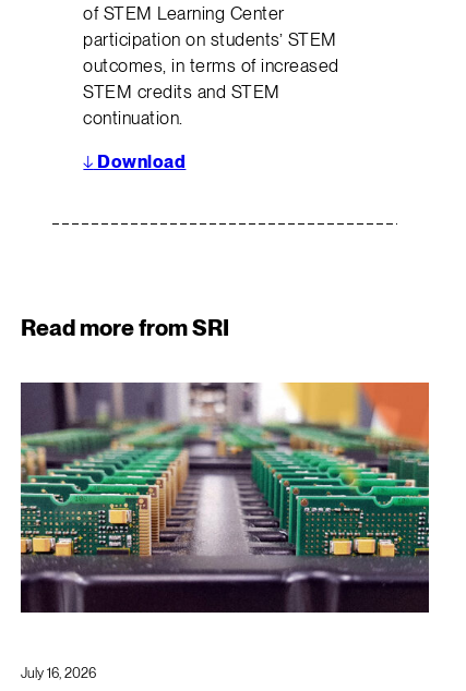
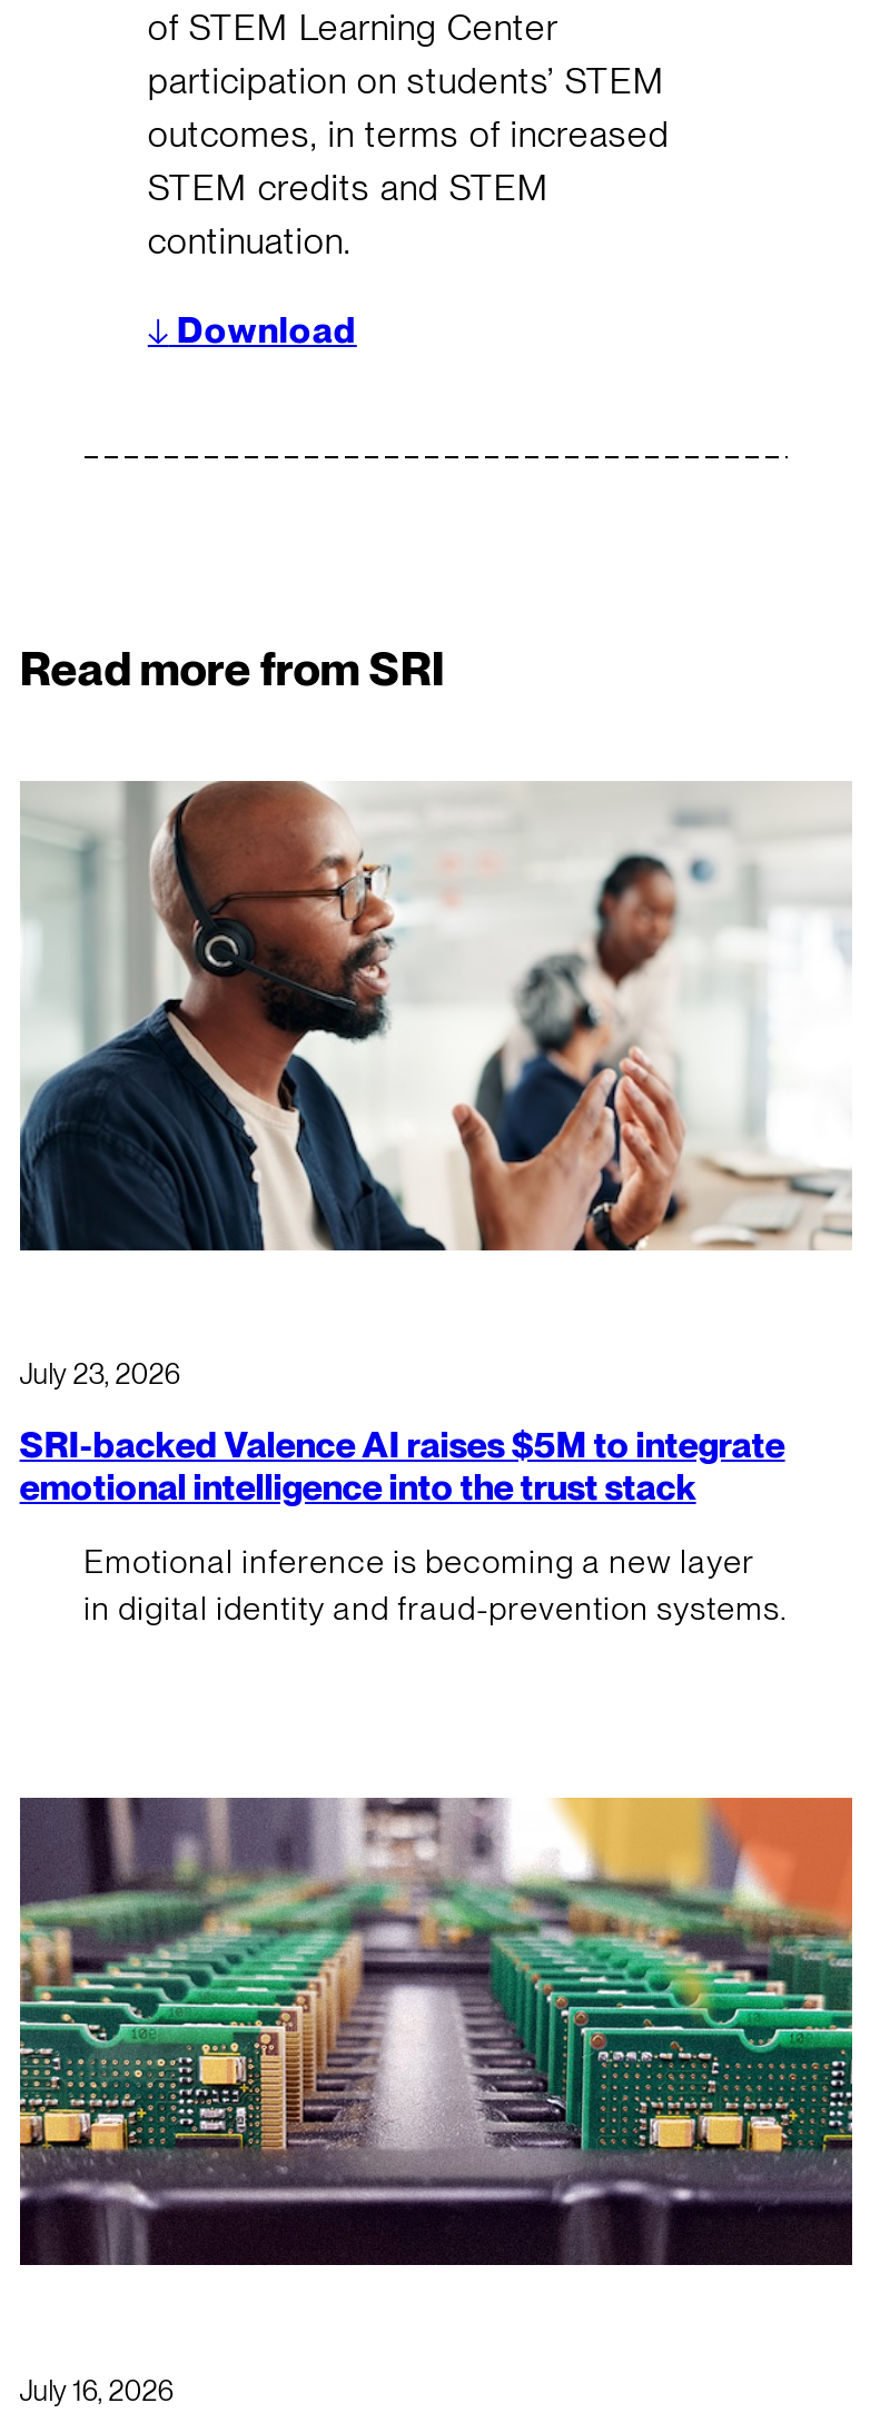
none -> [20,1357,788,1628] July 23, 2026 | SRI-backed Valence AI raises $5M to integrate | emotional intelligence into the trust stack | Emotional inference is becoming a new layer | in digital identity and fraud-prevention systems.
none -> [20,781,852,1253] [image]

